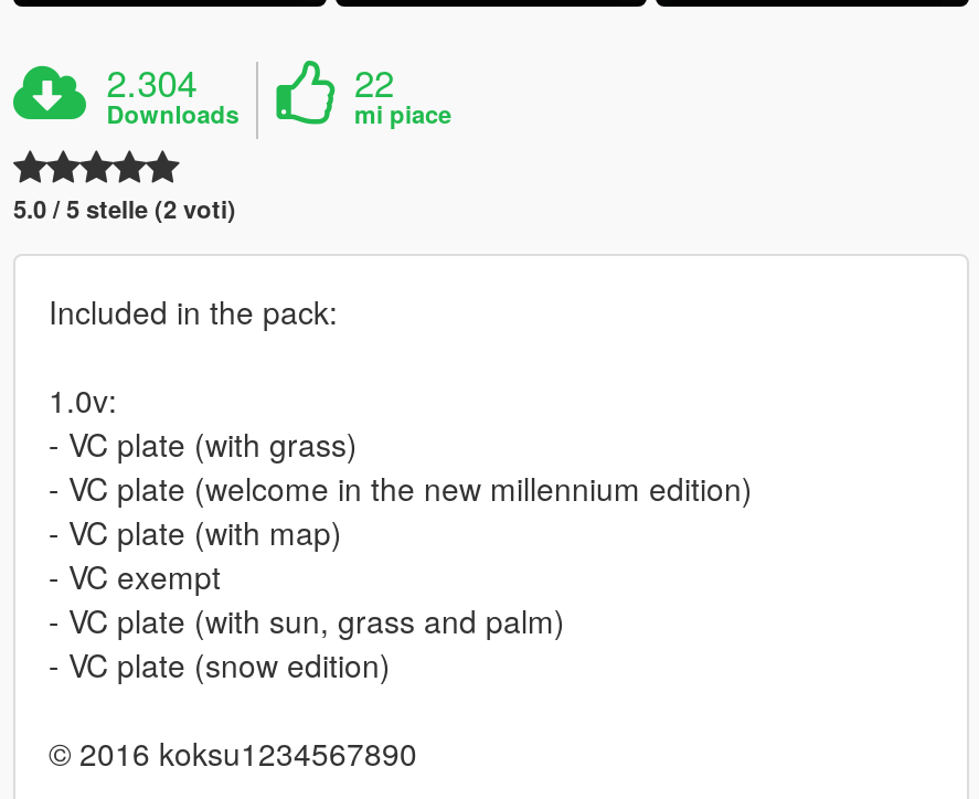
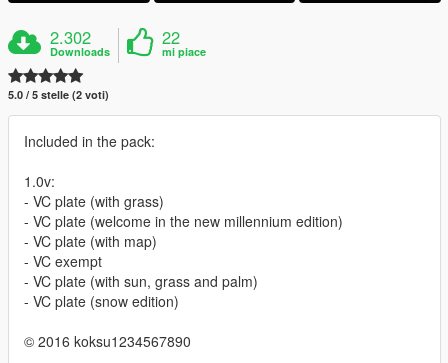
[106,55,197,108] 2.304 -> [50,25,91,49] 2.302

